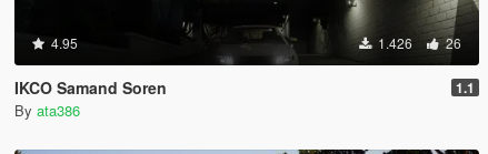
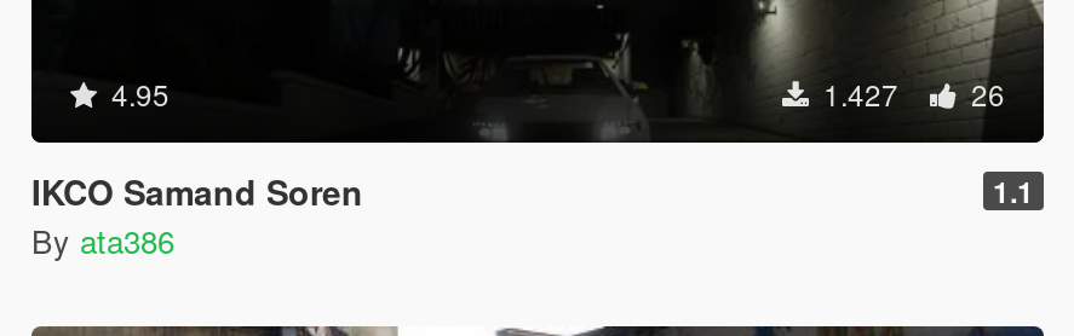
[375,33,461,52] 1.426 26 -> [816,73,1005,114] 1.427 26

